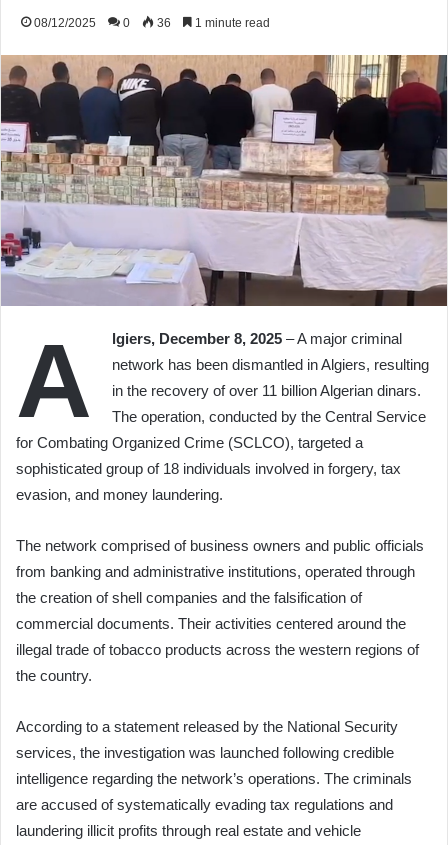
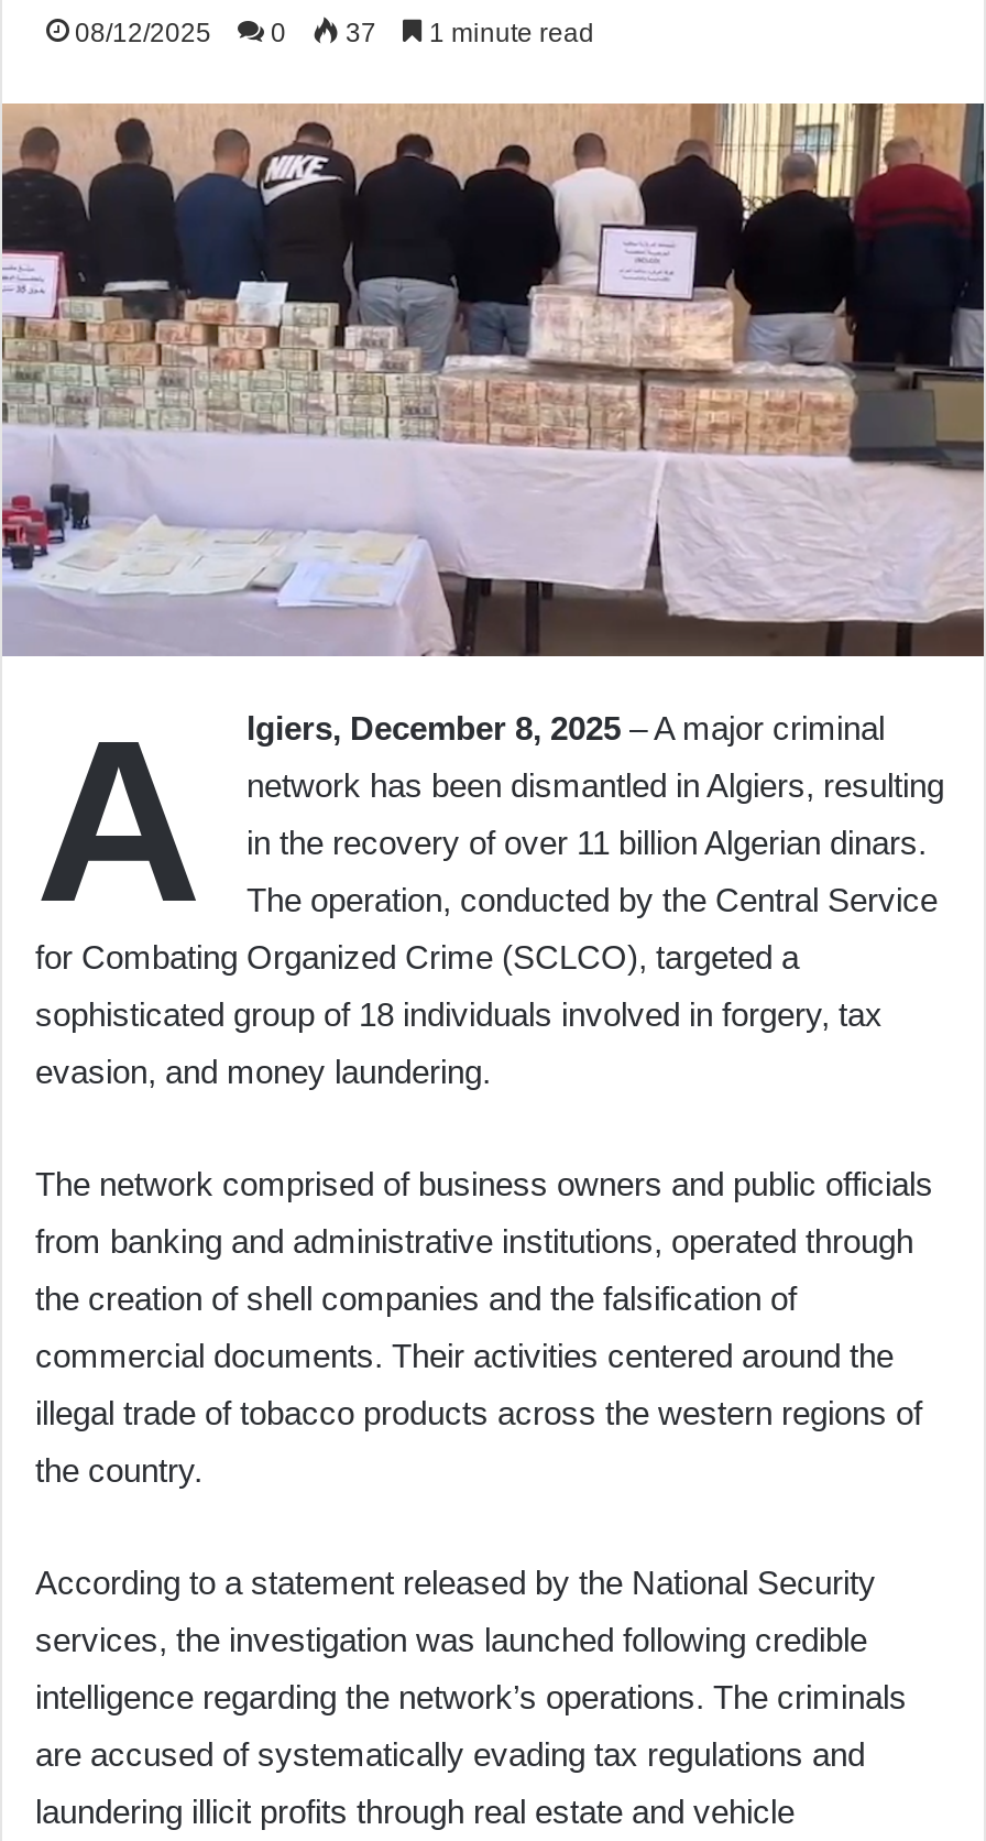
[34,16,270,30] 08/12/2025 0 36 1 minute read -> [75,18,594,48] 08/12/2025 0 37 1 minute read

